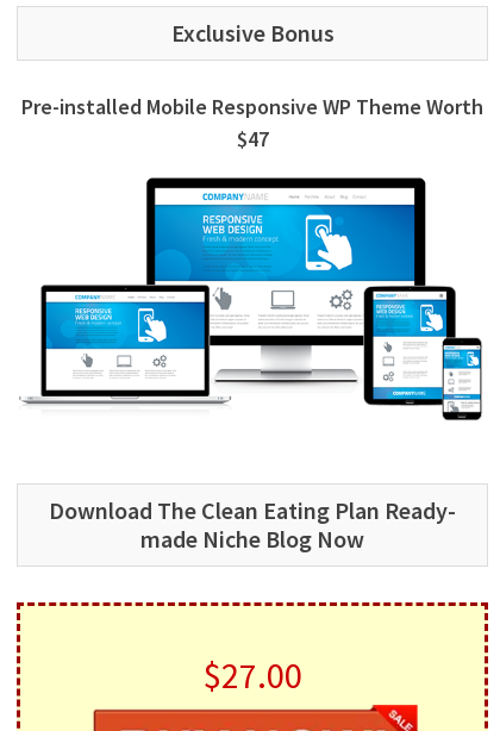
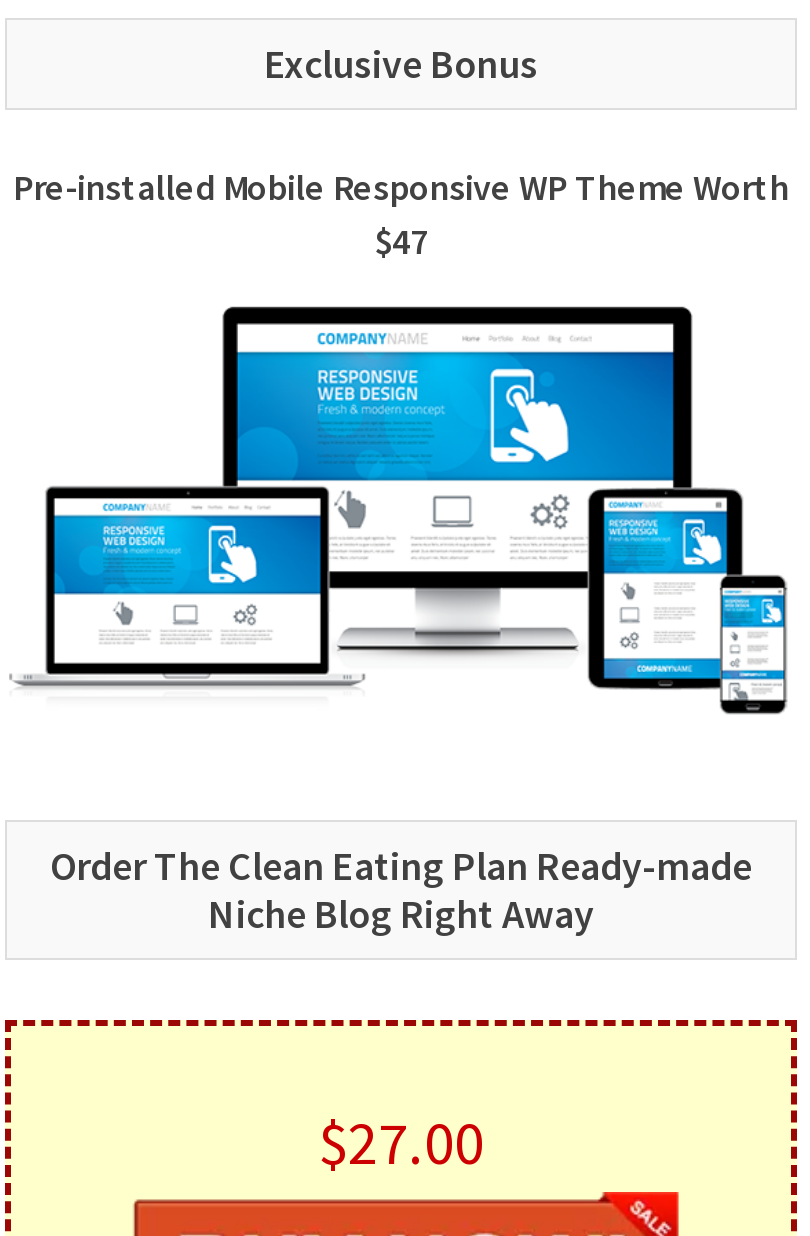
[49,495,456,554] Download The Clean Eating Plan Ready- | made Niche Blog Now -> [50,840,752,938] Order The Clean Eating Plan Ready-made | Niche Blog Right Away

